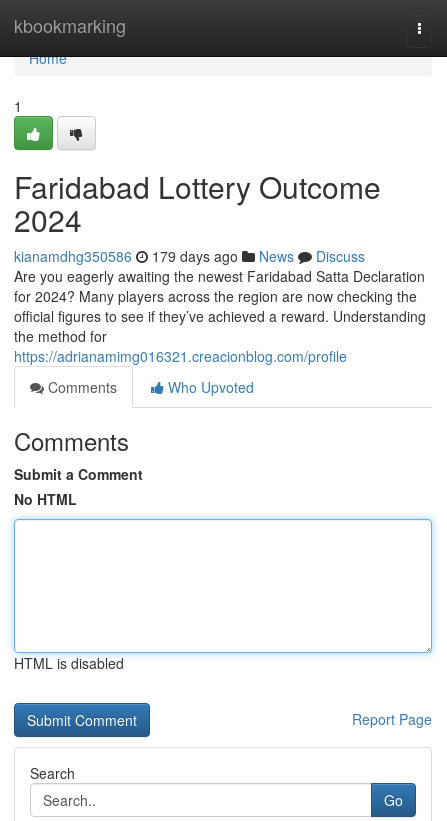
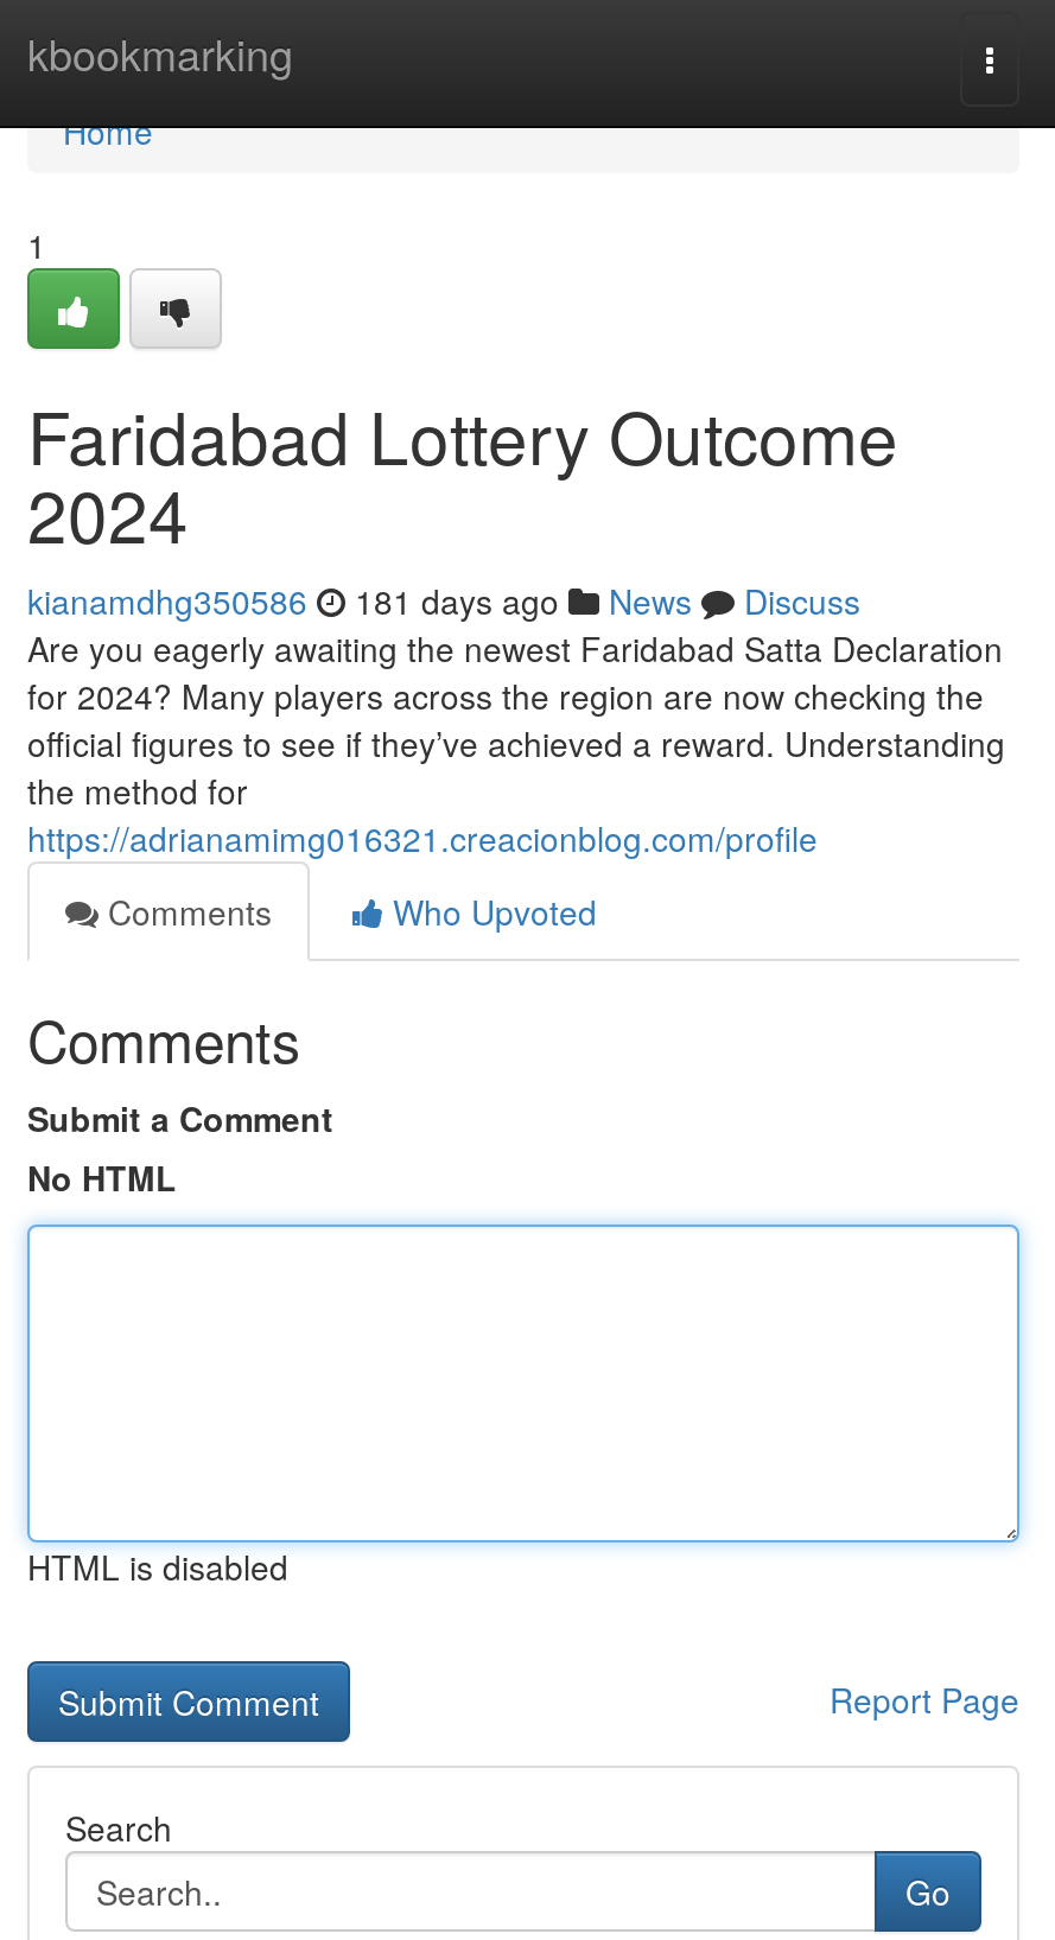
[14,246,365,266] kianamdhg350586 179 days ago News Discuss -> [27,577,860,624] kianamdhg350586 181 days ago News Discuss

